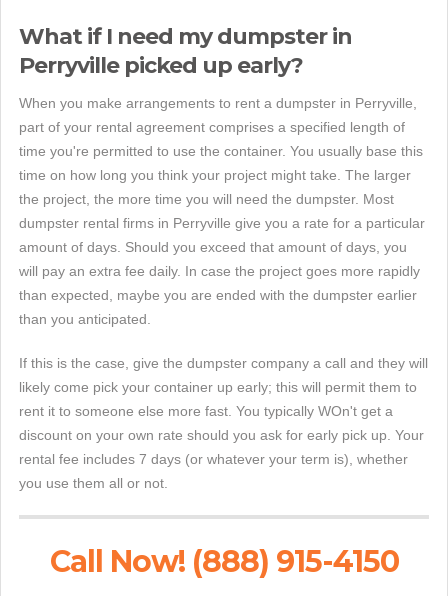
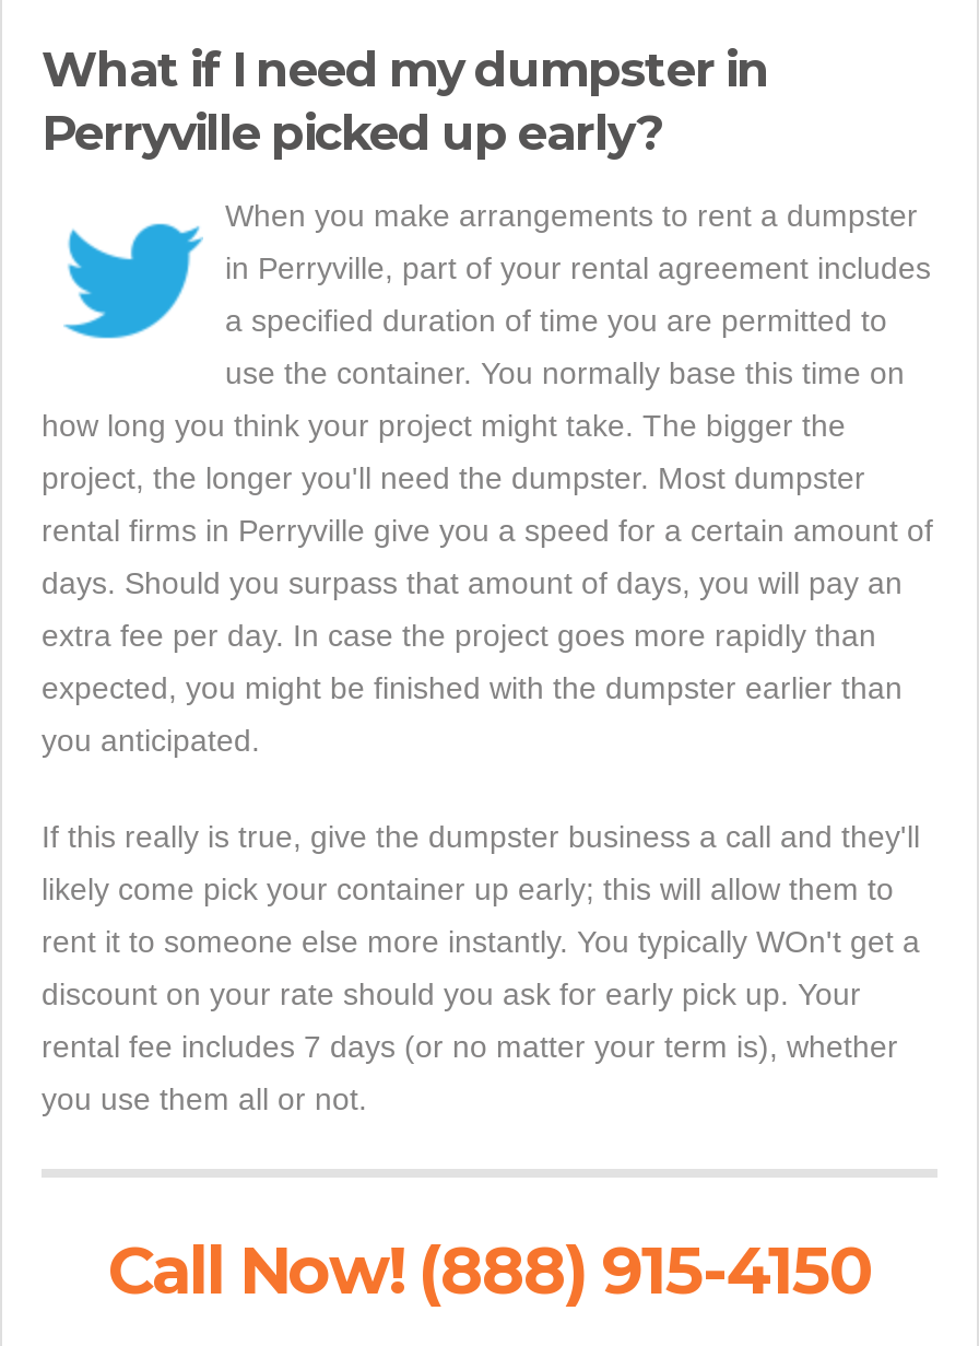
[19,95,428,467] When you make arrangements to rent a dumpster in Perryville, | part of your rental agreement comprises a specified length of | time you're permitted to use the container. You usually base this | time on how long you think your project might take. The larger | the project, the more time you will need the dumpster. Most | dumpster rental firms in Perryville give you a rate for a particular | amount of days. Should you exceed that amount of days, you | will pay an extra fee daily. In case the project goes more rapidly | than expected, maybe you are ended with the dumpster earlier | than you anticipated. | If this is the case, give the dumpster company a call and they will | likely come pick your container up early; this will permit them to | rent it to someone else more fast. You typically WOn't get a | discount on your own rate should you ask for early pick up. Your | rental fee includes 7 days (or whatever your term is), whether -> [42,198,933,1064] When you make arrangements to rent a dumpster | in Perryville, part of your rental agreement includes | a specified duration of time you are permitted to | use the container. You normally base this time on | how long you think your project might take. The bigger the | project, the longer you'll need the dumpster. Most dumpster | rental firms in Perryville give you a speed for a certain amount of | days. Should you surpass that amount of days, you will pay an | extra fee per day. In case the project goes more rapidly than | expected, you might be finished with the dumpster earlier than | you anticipated. | If this really is true, give the dumpster business a call and they'll | likely come pick your container up early; this will allow them to | rent it to someone else more instantly. You typically WOn't get a | discount on your rate should you ask for early pick up. Your | rental fee includes 7 days (or no matter your term is), whether

